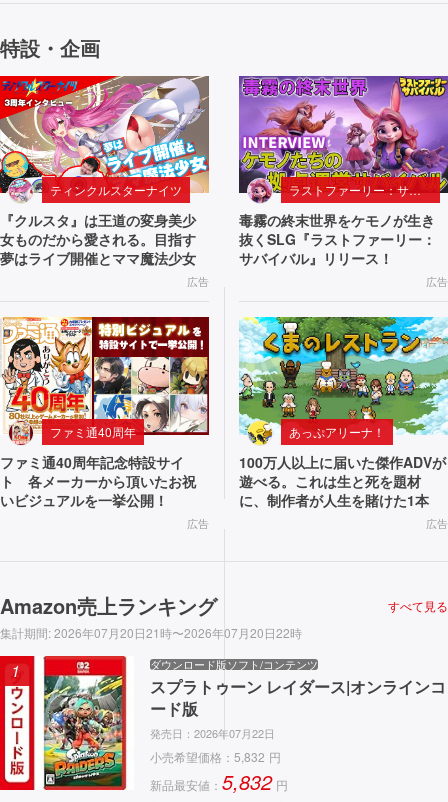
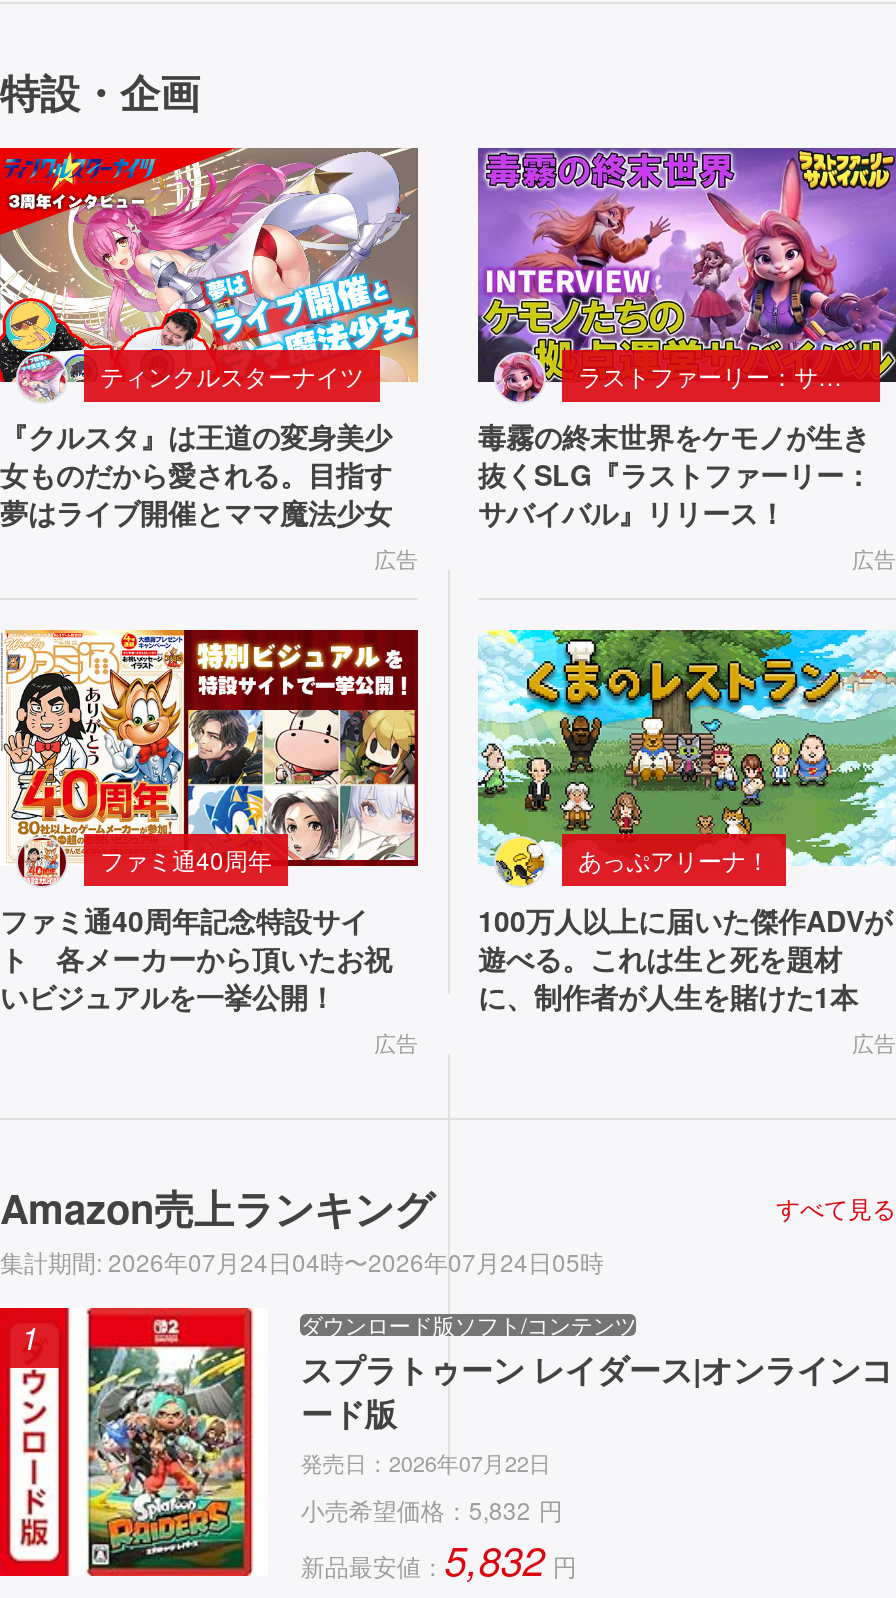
[0,624,302,641] 集計期間: 2026年07月20日21時〜2026年07月20日22時 -> [0,1244,604,1278] 集計期間: 2026年07月24日04時〜2026年07月24日05時

